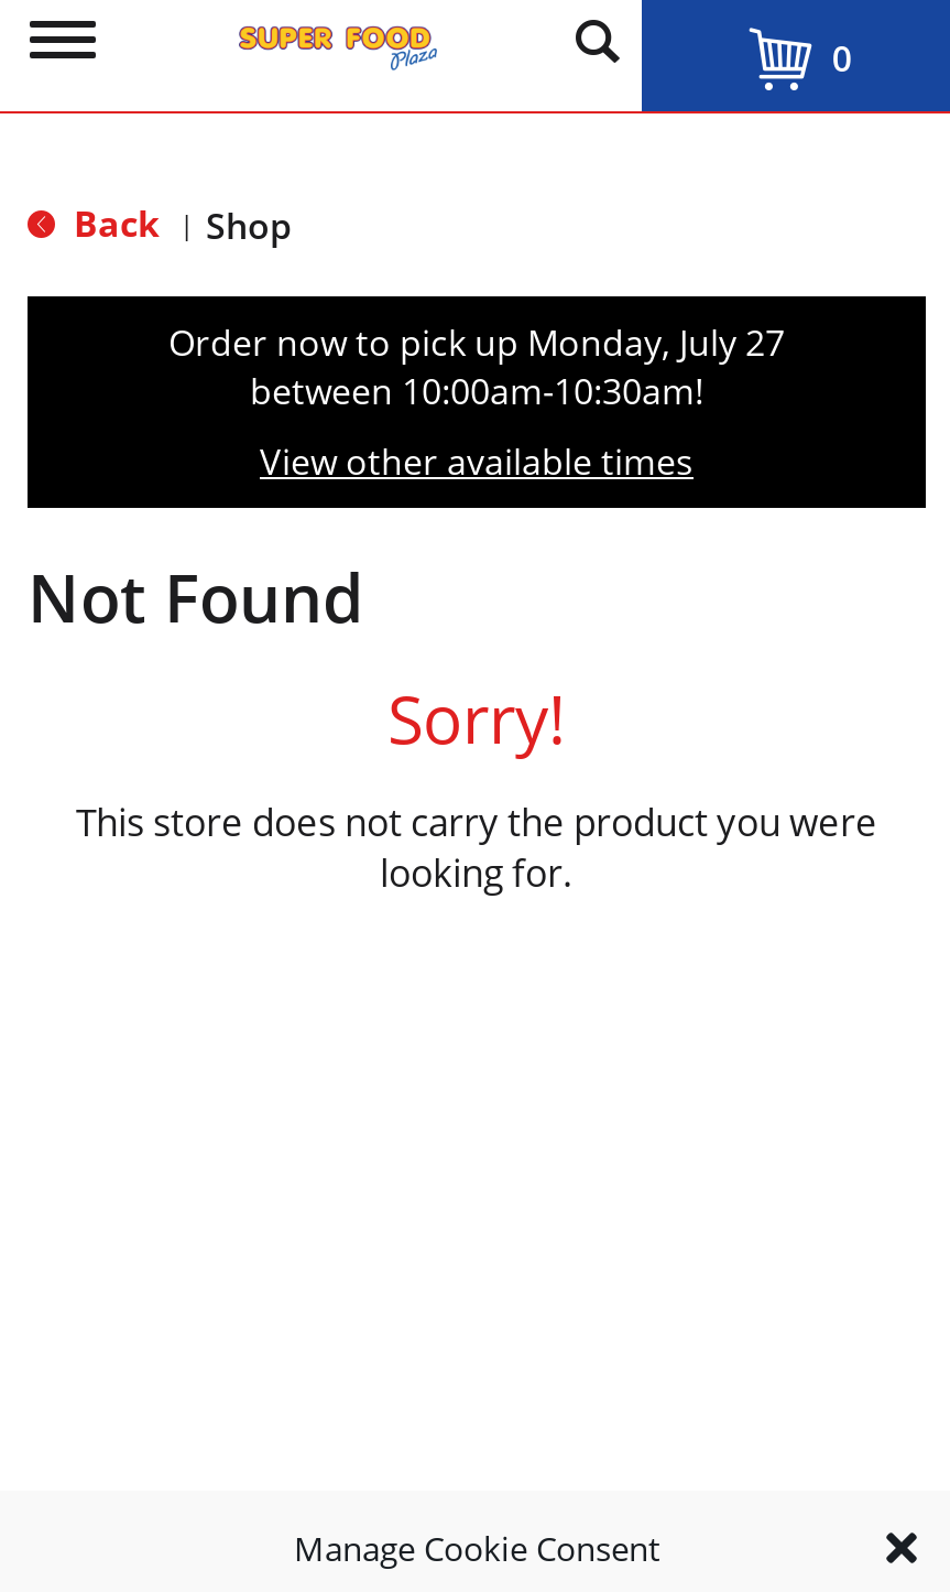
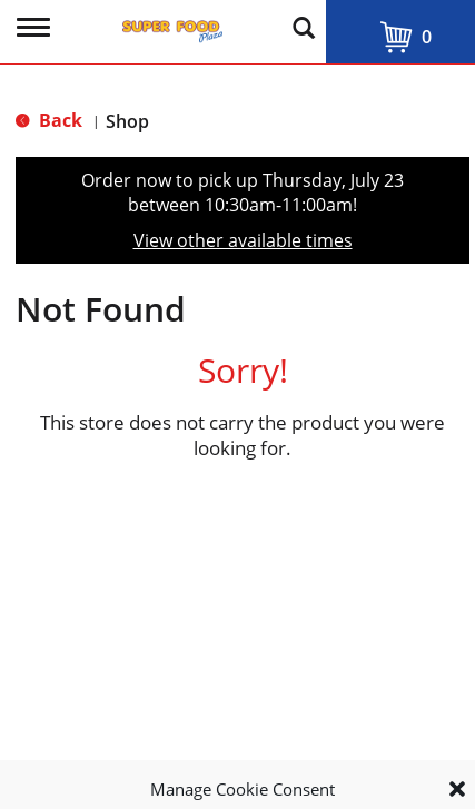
[168,318,785,367] Order now to pick up Monday, July 27 -> [81,168,404,193] Order now to pick up Thursday, July 23
[250,367,703,415] between 10:00am-10:30am! -> [128,193,357,217] between 10:30am-11:00am!

